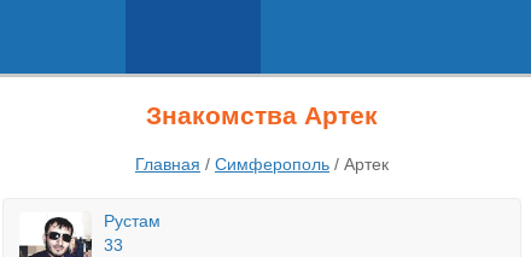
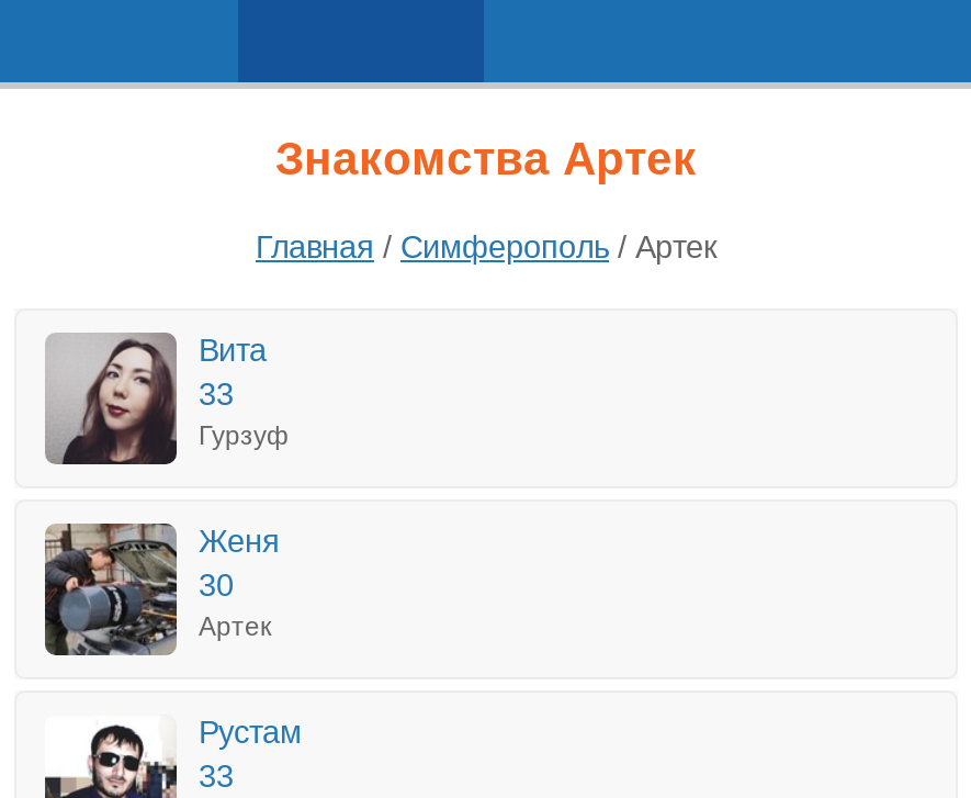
none -> [45,330,289,642] [image] | Вита | 33 | Гурзуф | Женя | 30 | Артек
none -> [45,521,168,657] [image]

